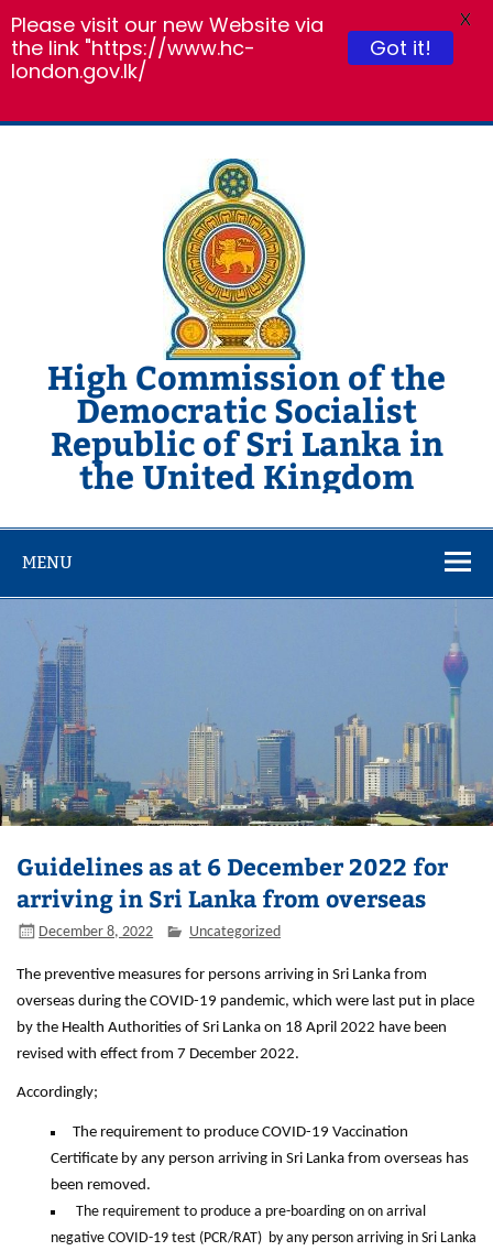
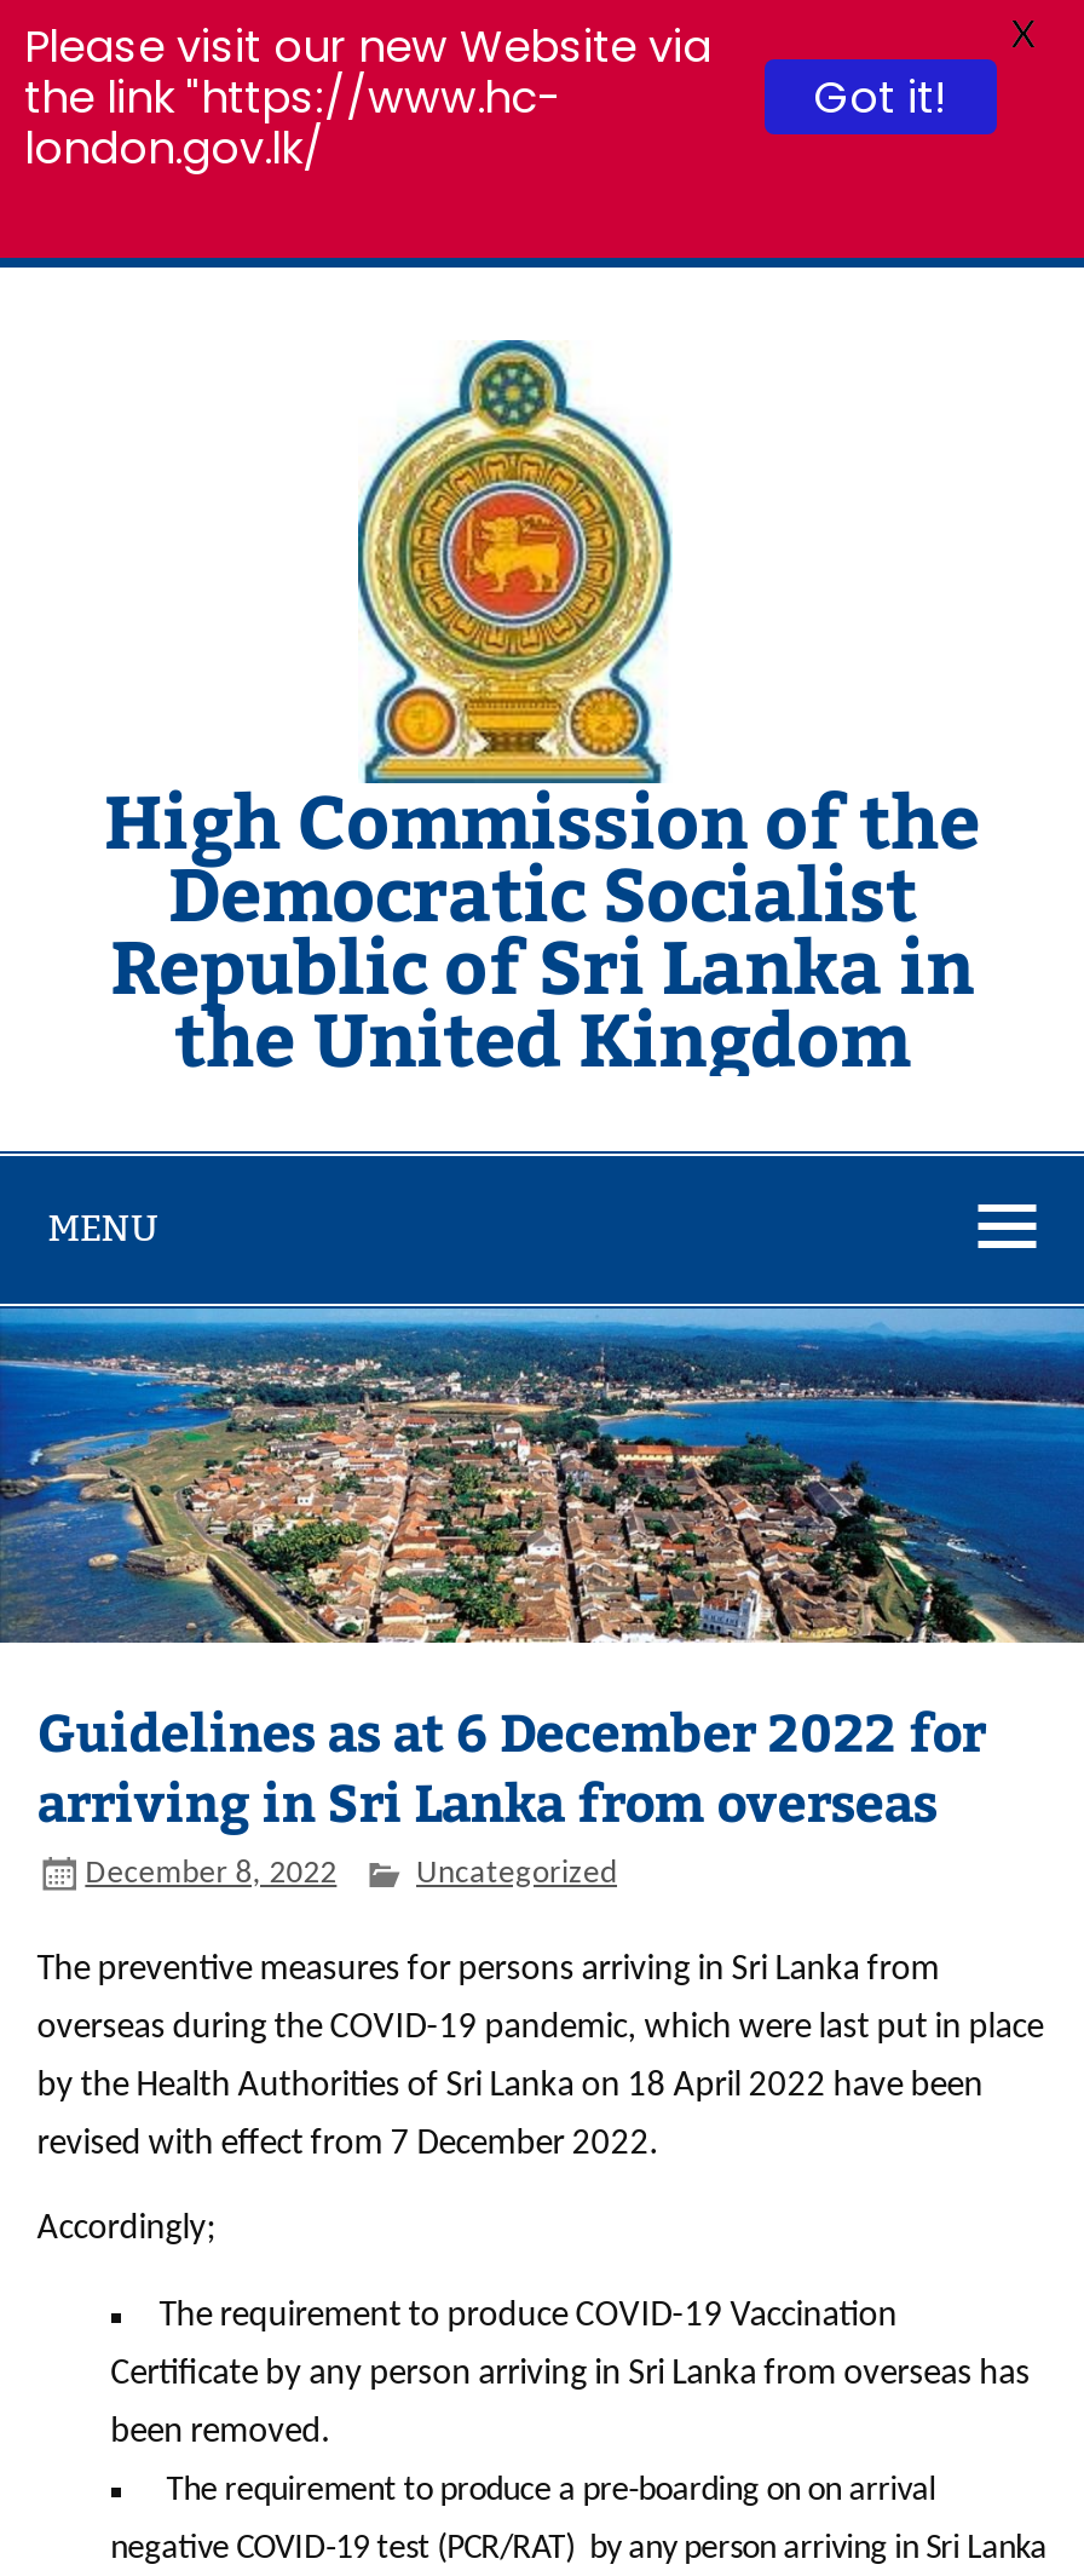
[3,600,490,827] [image] -> [7,1309,1077,1645] [image]

